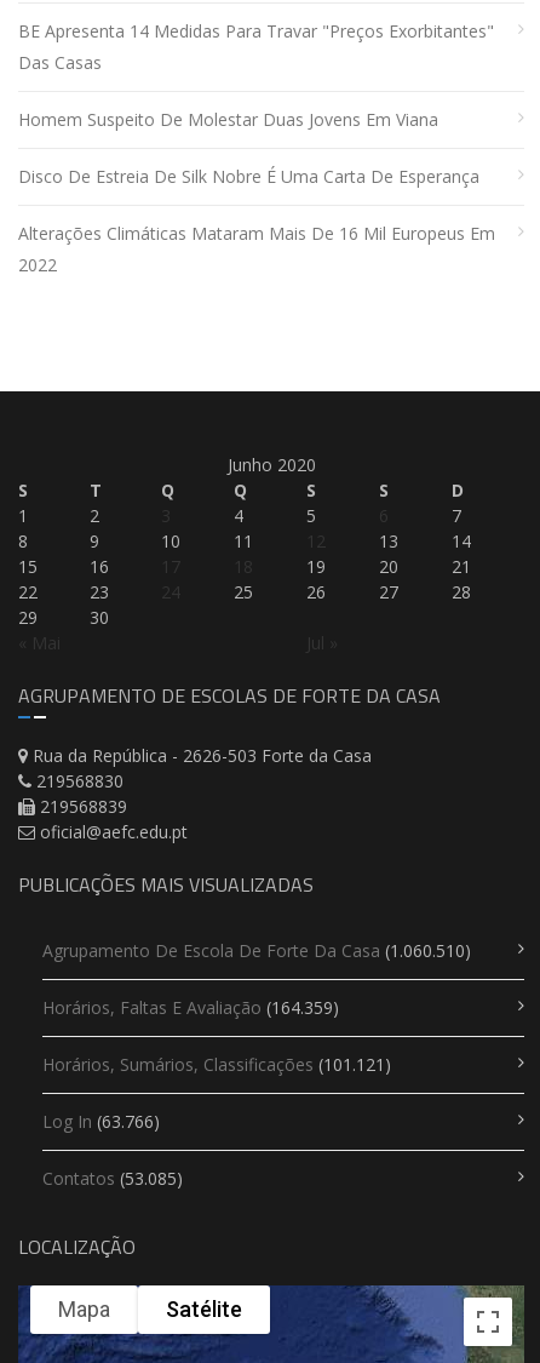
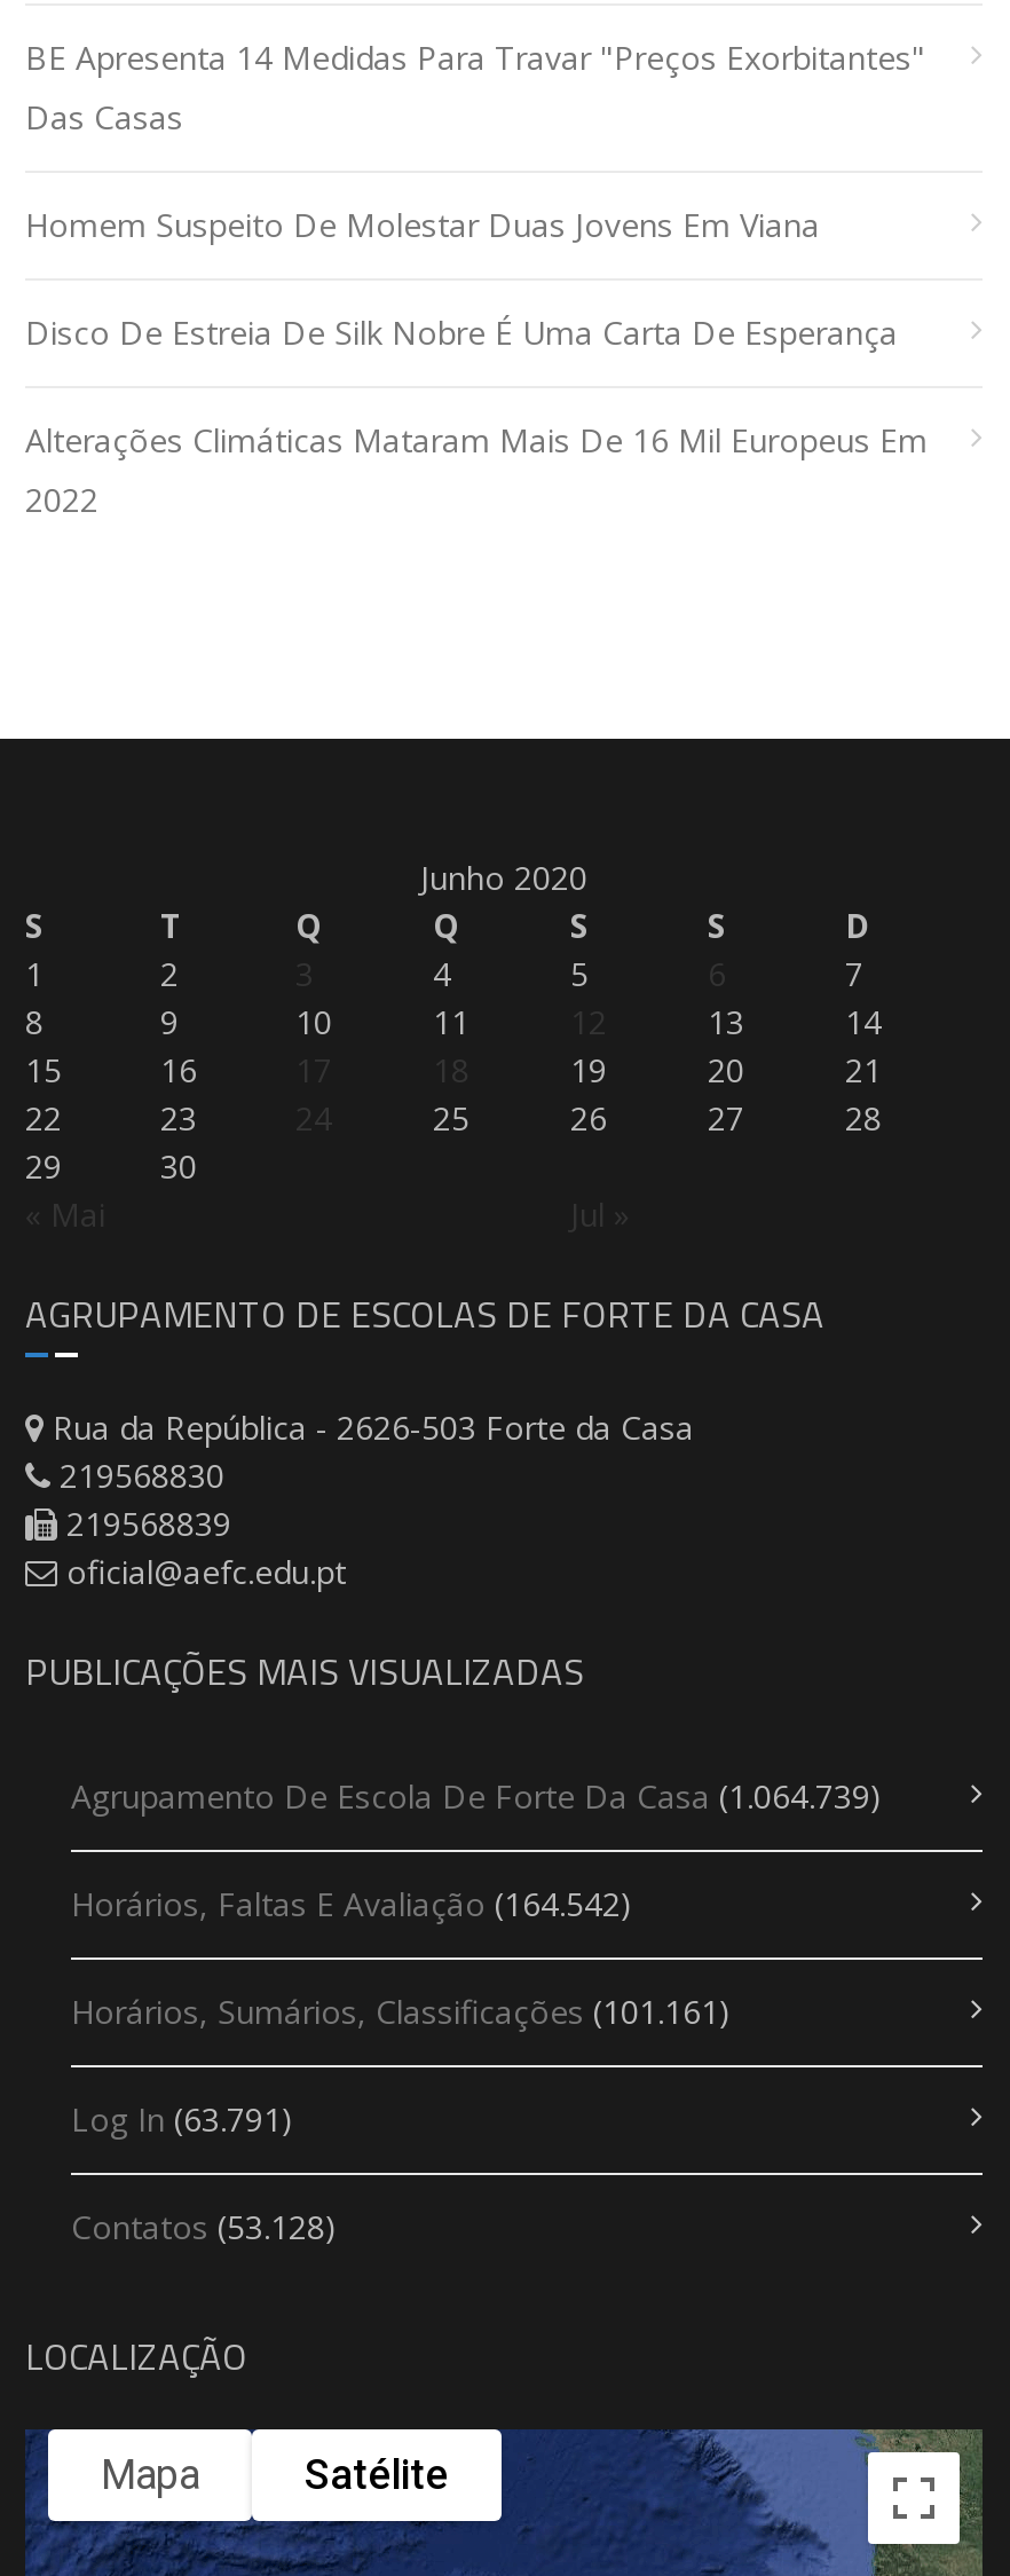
[42,938,471,961] Agrupamento De Escola De Forte Da Casa (1.060.510) -> [71,1773,882,1817] Agrupamento De Escola De Forte Da Casa (1.064.739)
[42,995,339,1018] Horários, Faltas E Avaliação (164.359) -> [71,1881,632,1924] Horários, Faltas E Avaliação (164.542)
[42,1052,391,1075] Horários, Sumários, Classificações (101.121) -> [71,1989,731,2032] Horários, Sumários, Classificações (101.161)
[42,1109,160,1132] Log In (63.766) -> [71,2096,293,2140] Log In (63.791)
[42,1166,183,1189] Contatos (53.085) -> [71,2204,337,2247] Contatos (53.128)

